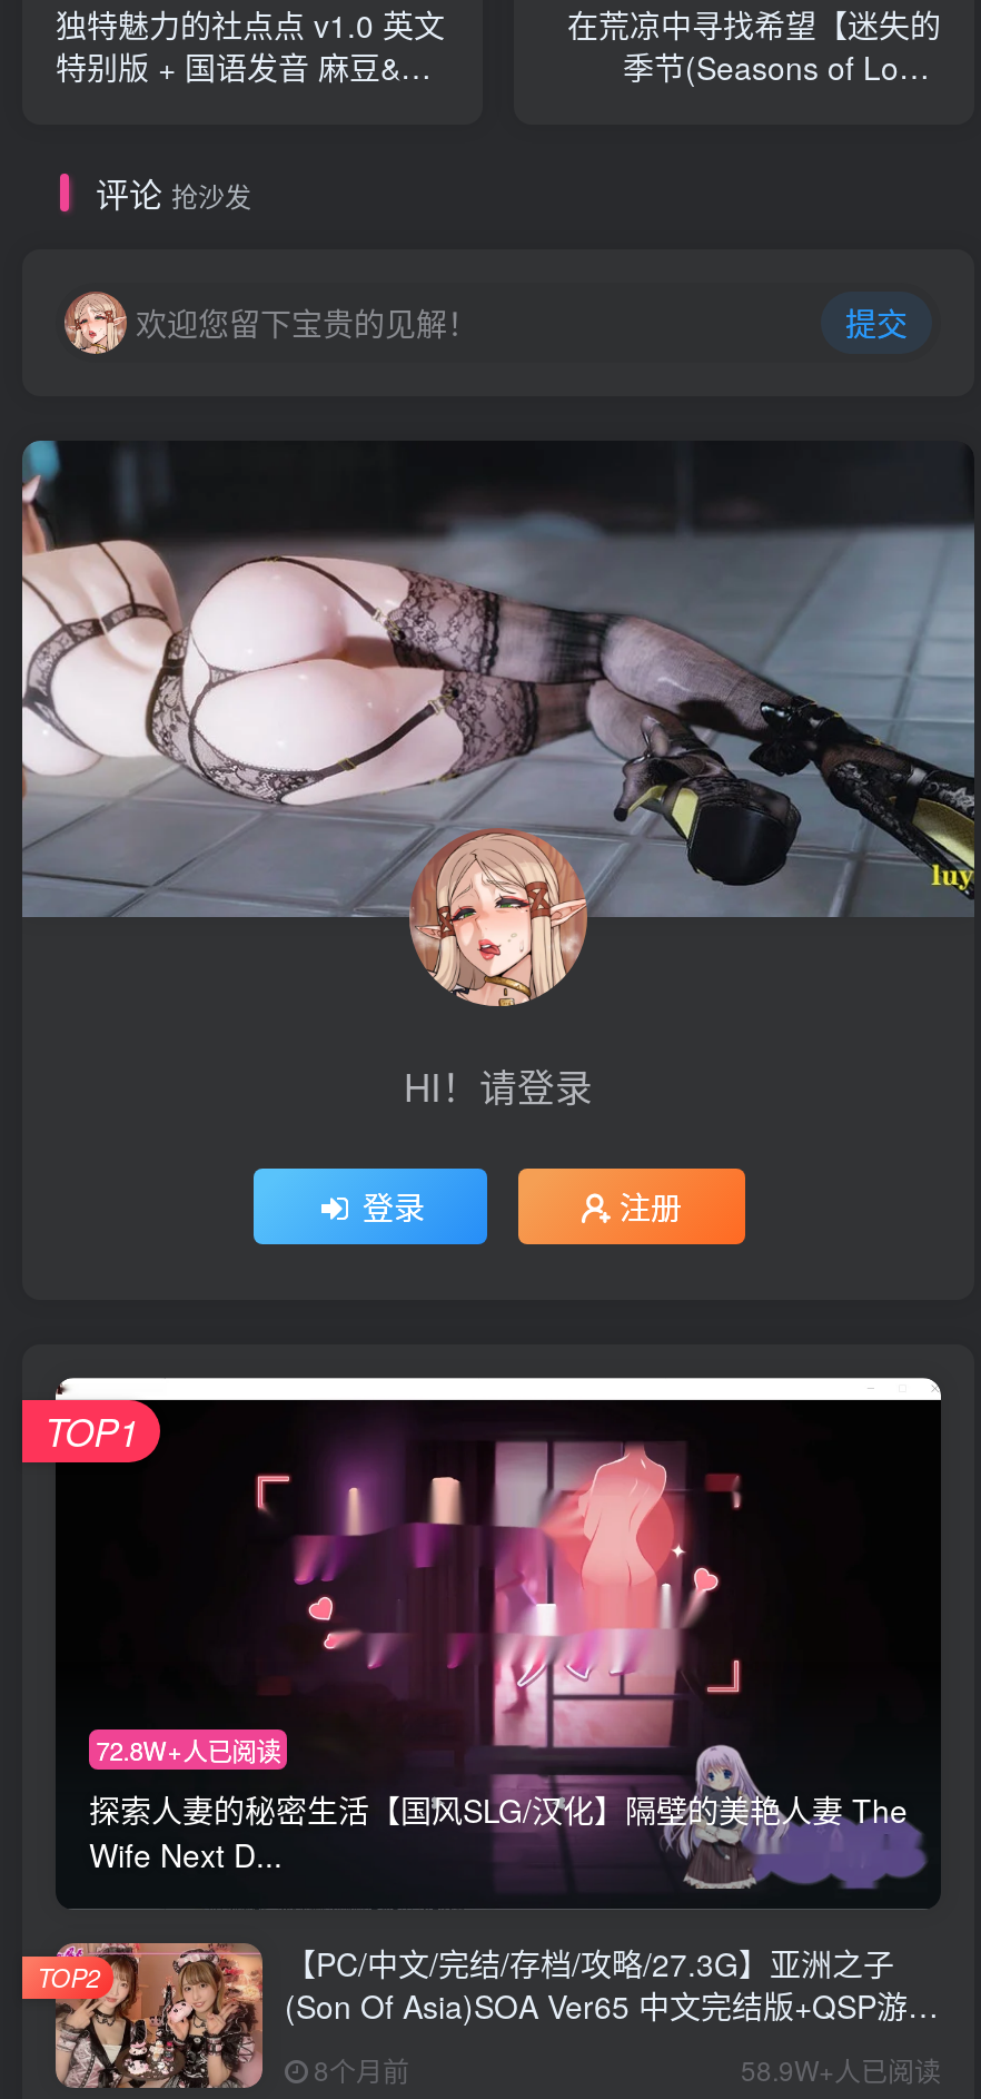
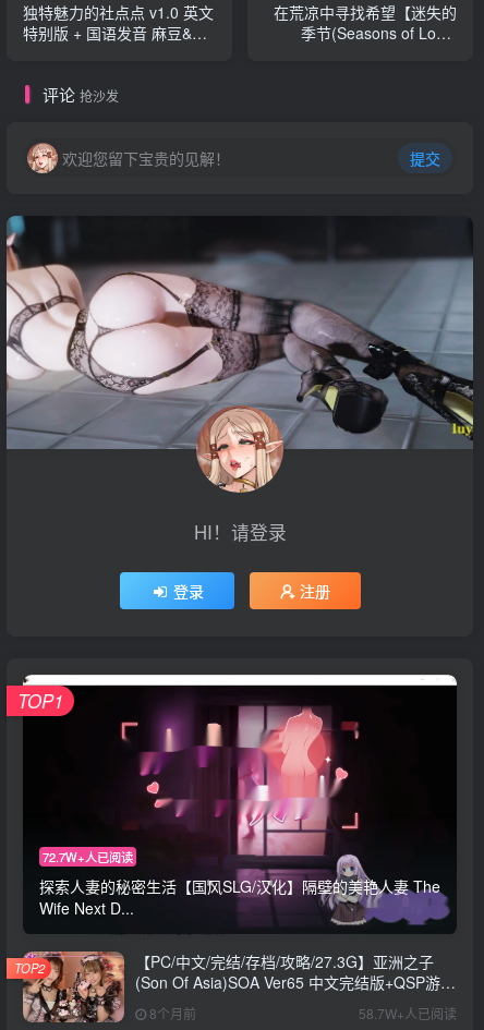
[96,1733,281,1768] 72.8W+人已阅读 -> [43,848,133,866] 72.7W+人已阅读
[741,2049,941,2087] 58.9W+人已阅读 -> [359,1003,457,1022] 58.7W+人已阅读

